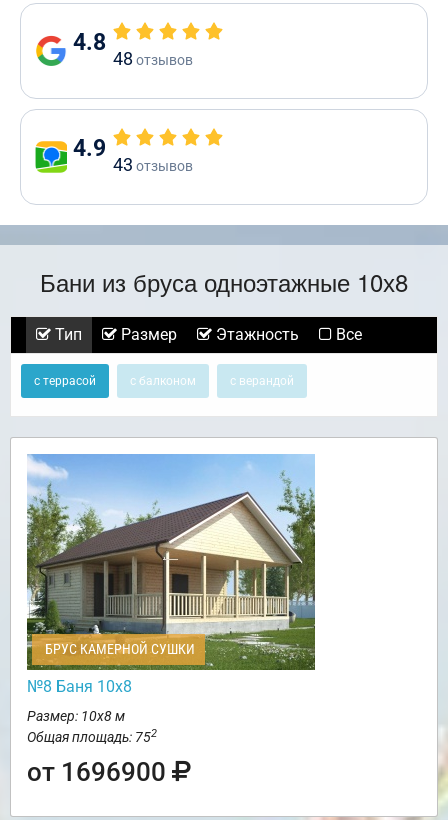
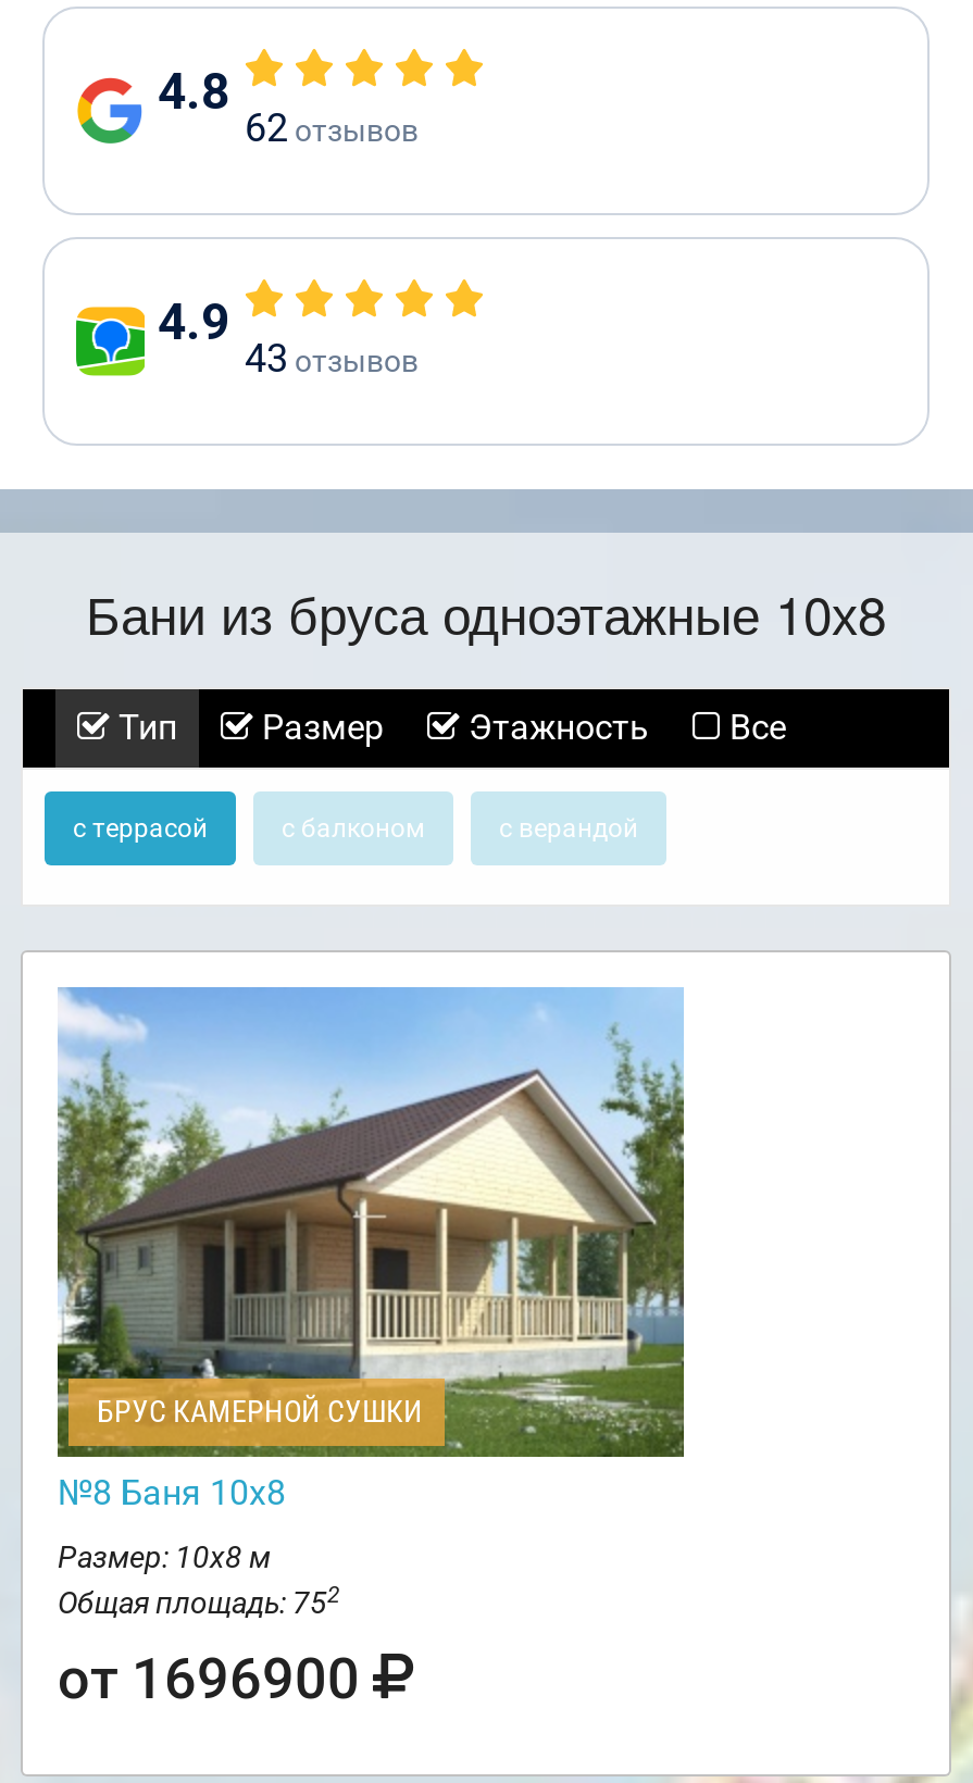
[113,48,193,69] 48 отзывов -> [245,104,419,150] 62 отзывов

